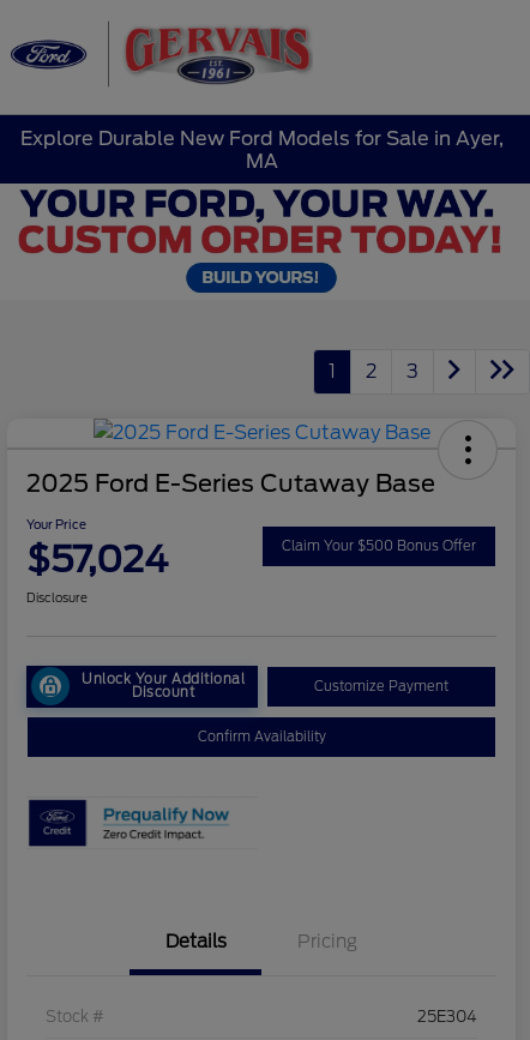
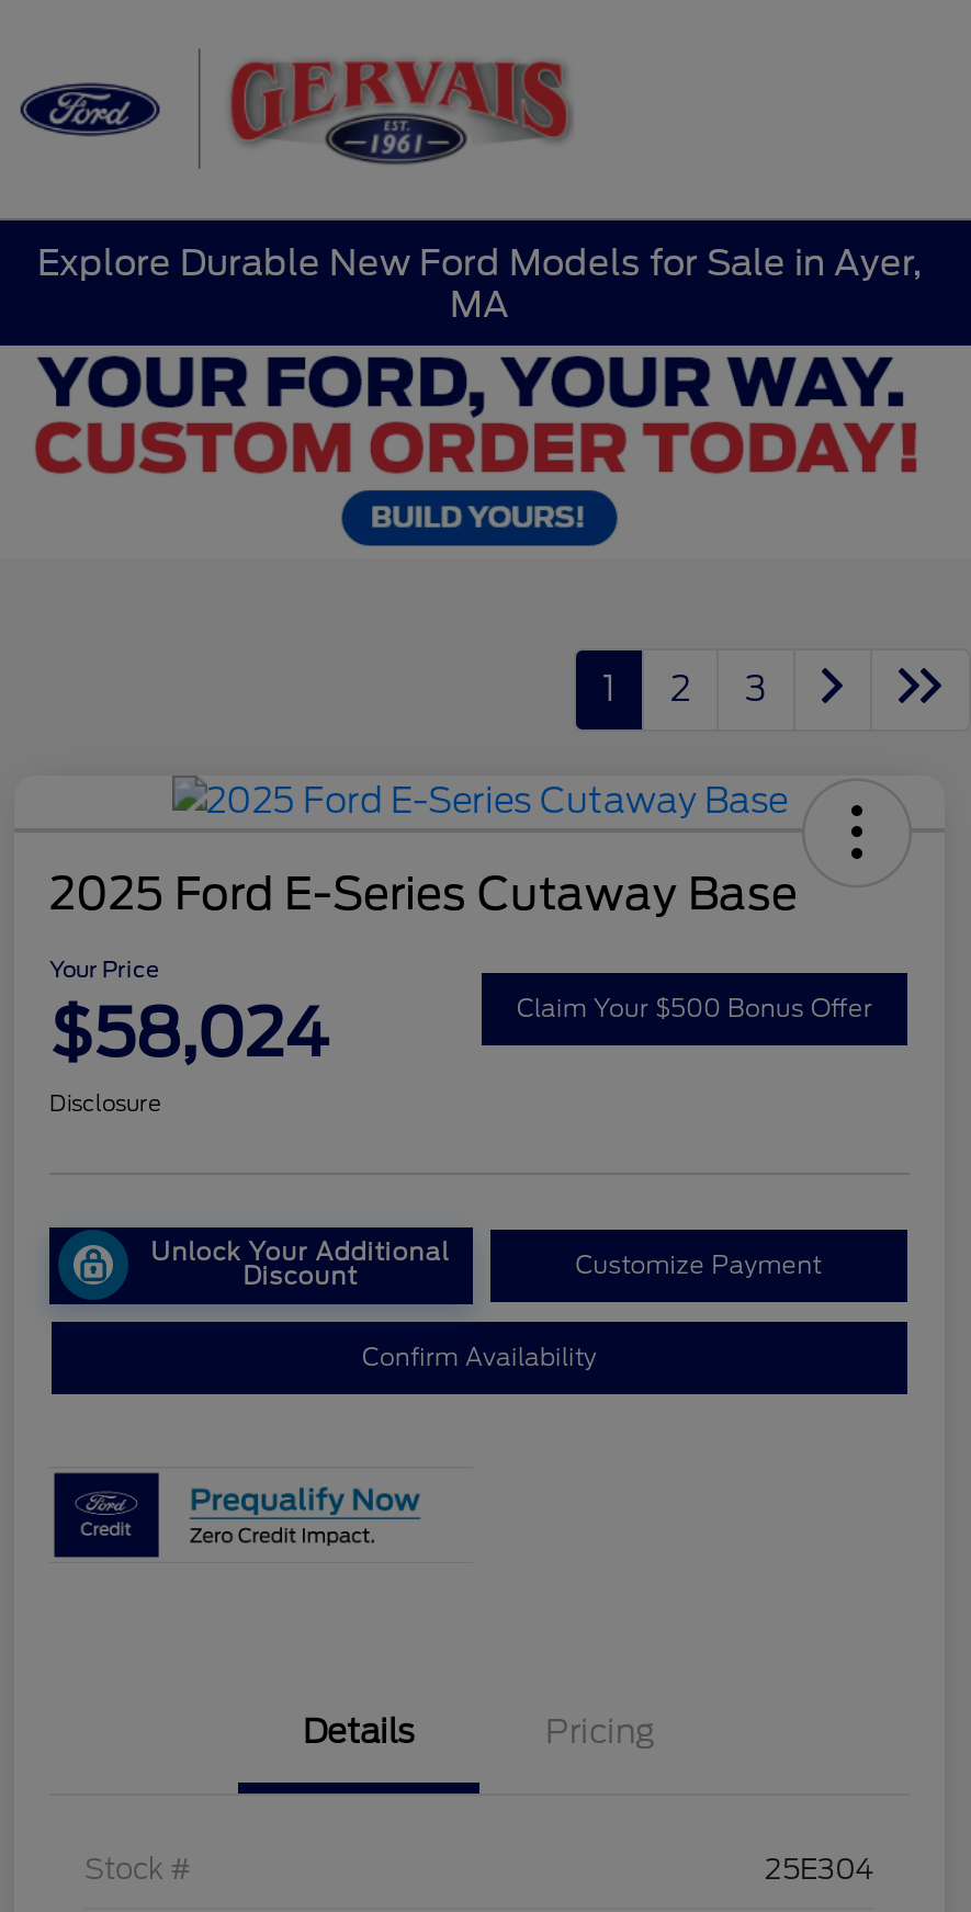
[26,537,168,580] $57,024 -> [49,992,328,1071] $58,024

